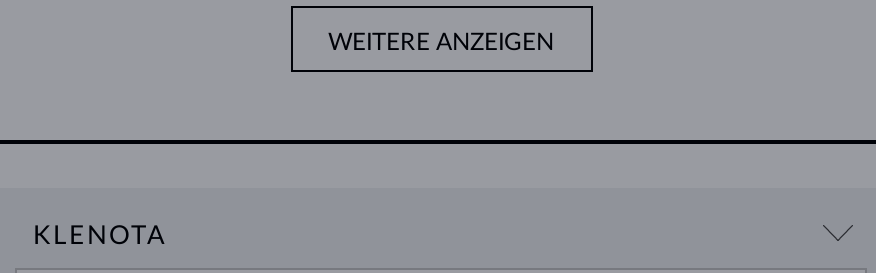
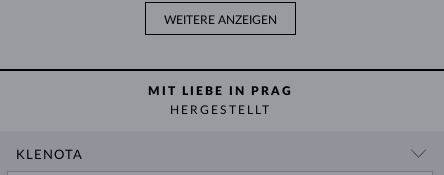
none -> [147,85,292,116] MIT LIEBE IN PRAG | HERGESTELLT

